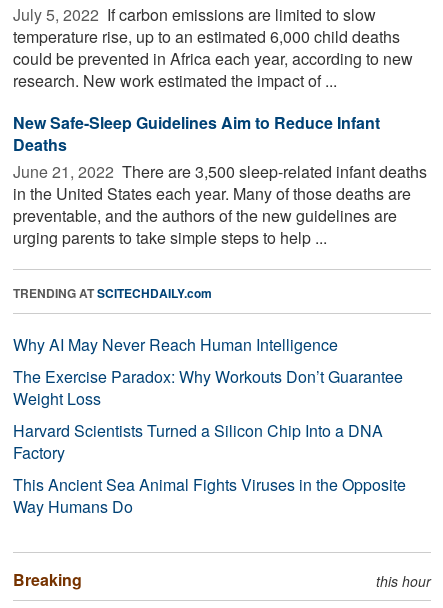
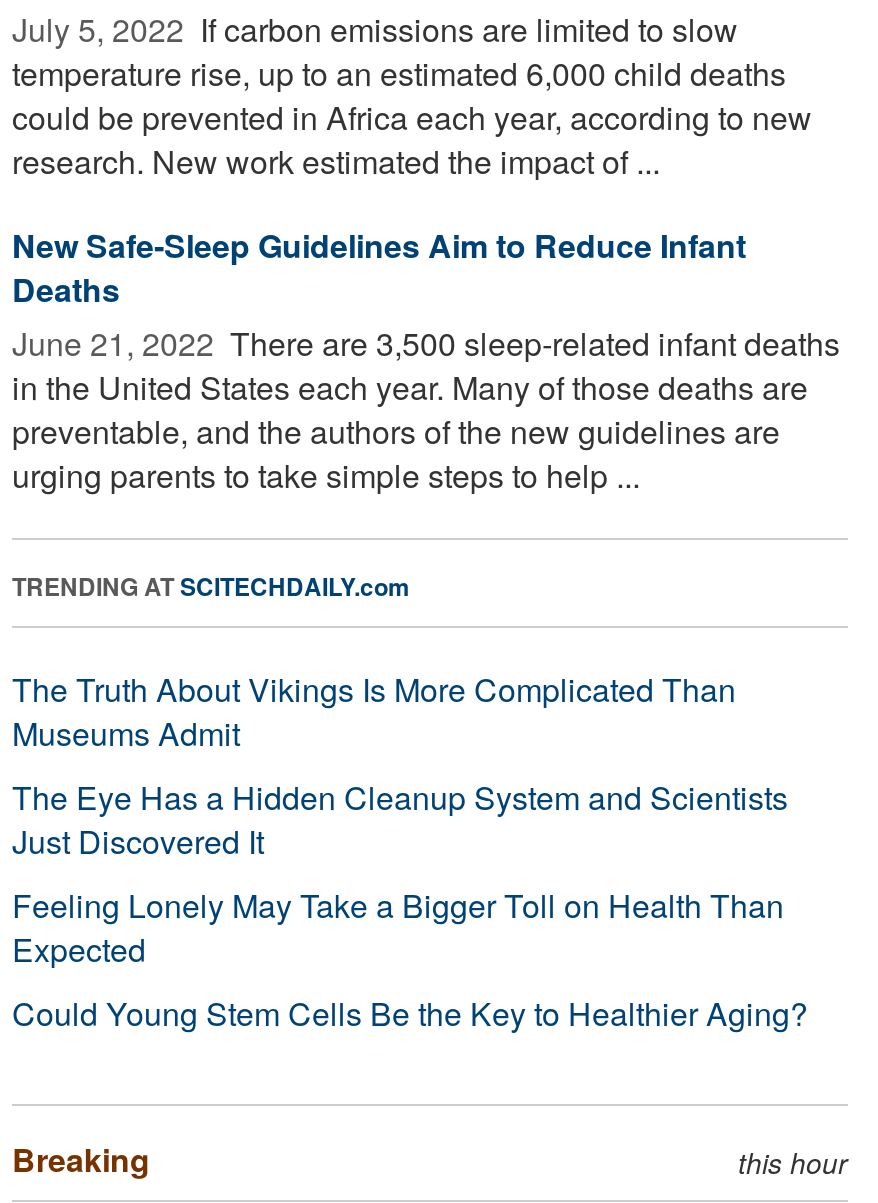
[13,333,406,518] Why AI May Never Reach Human Intelligence | The Exercise Paradox: Why Workouts Don’t Guarantee | Weight Loss | Harvard Scientists Turned a Silicon Chip Into a DNA | Factory | This Ancient Sea Animal Fights Viruses in the Opposite | Way Humans Do -> [12,666,808,1036] The Truth About Vikings Is More Complicated Than | Museums Admit | The Eye Has a Hidden Cleanup System and Scientists | Just Discovered It | Feeling Lonely May Take a Bigger Toll on Health Than | Expected | Could Young Stem Cells Be the Key to Healthier Aging?

